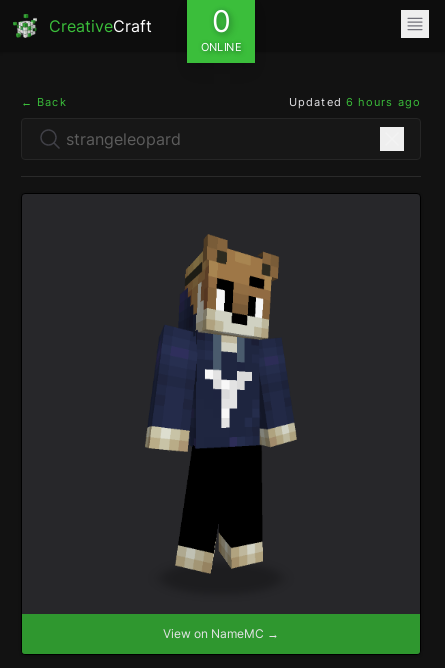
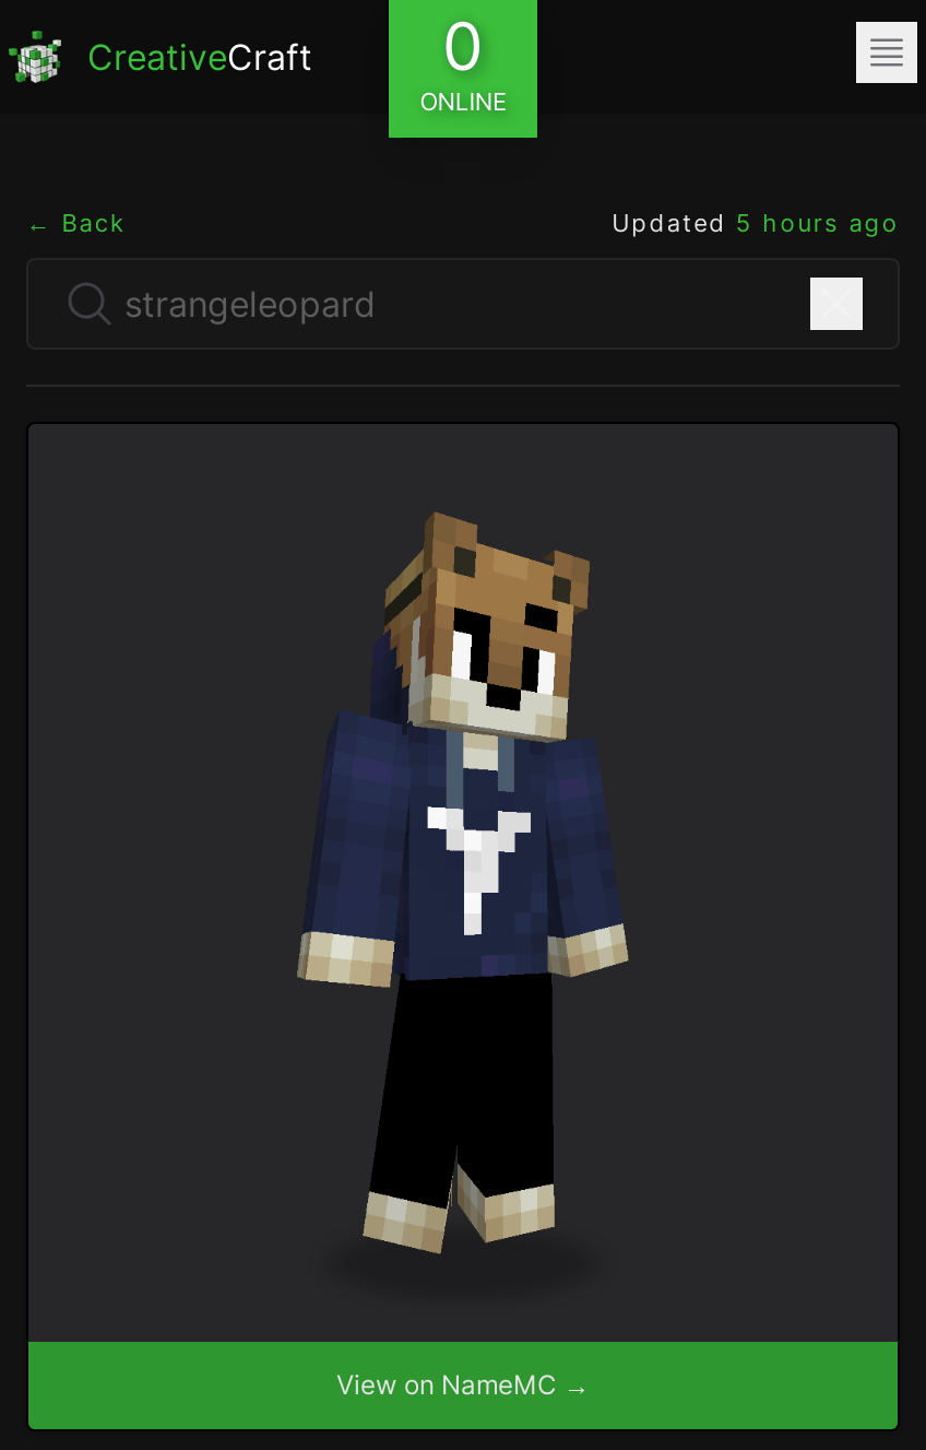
[289,95,421,109] Updated 6 hours ago -> [612,208,900,238] Updated 5 hours ago

